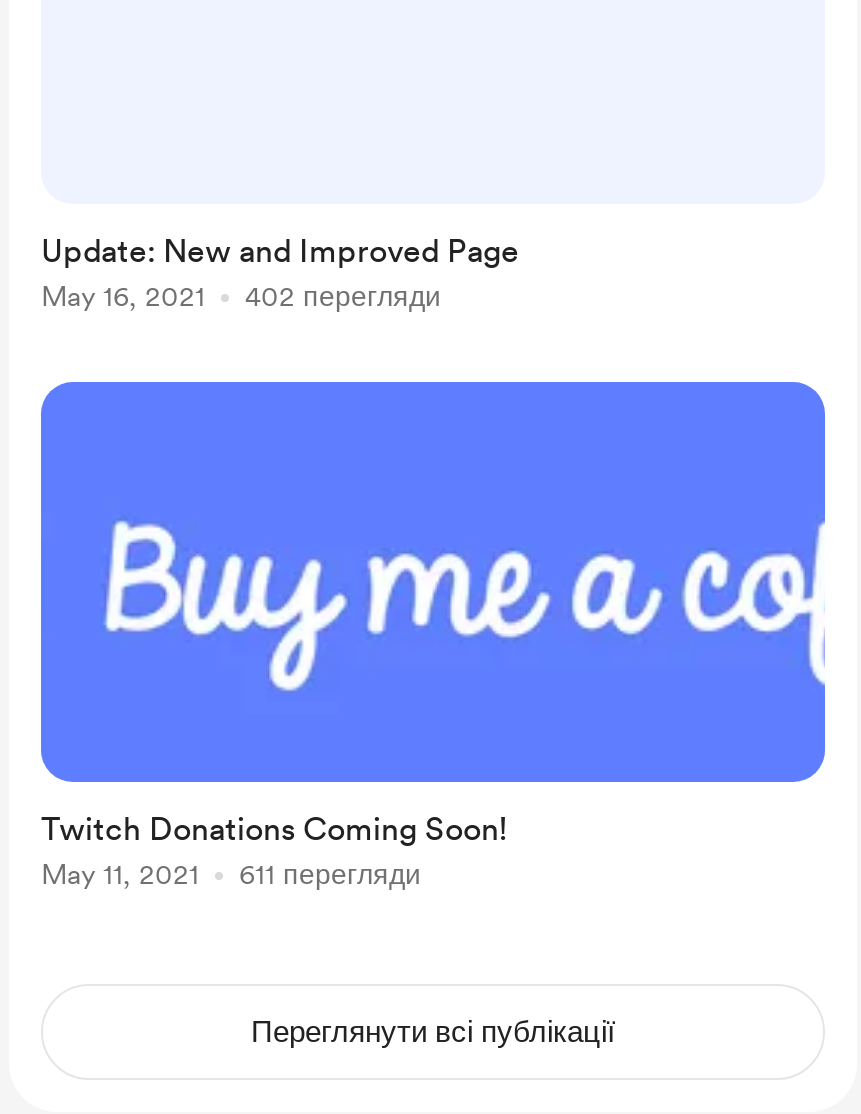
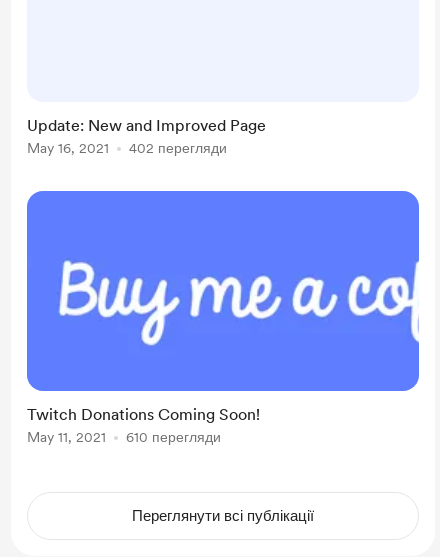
[41,858,421,890] May 11, 2021 611 перегляди -> [27,429,221,445] May 11, 2021 610 перегляди

